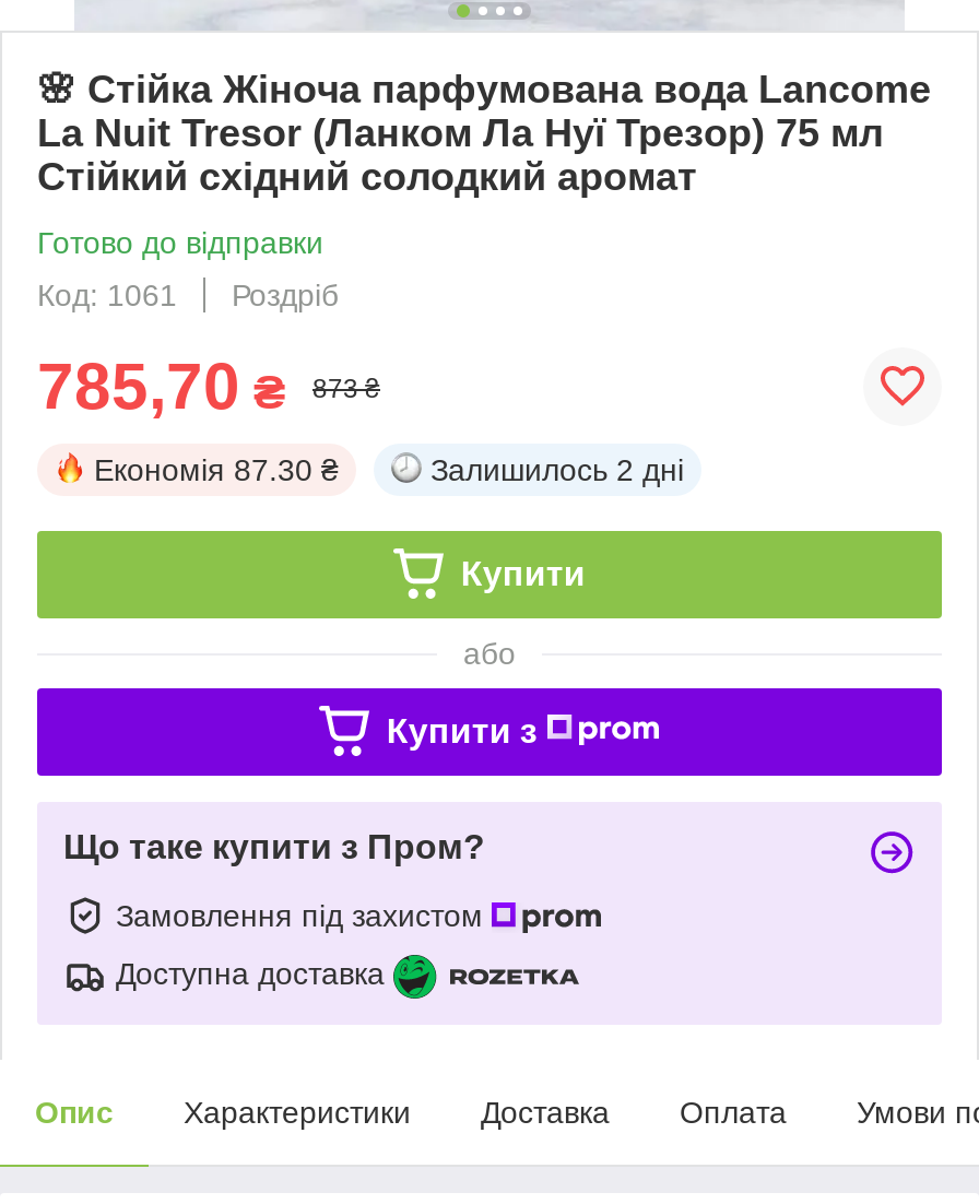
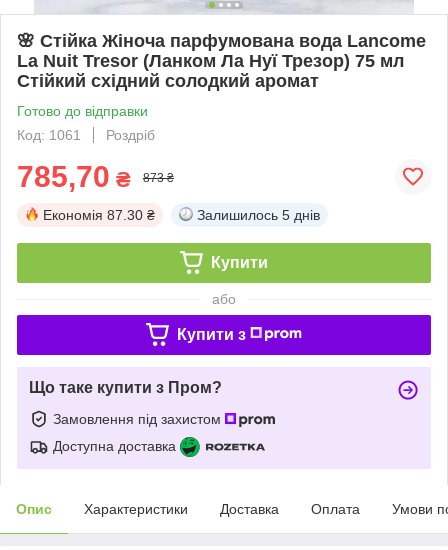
[430,452,684,487] Залишилось 2 дні -> [197,207,320,223] Залишилось 5 днів

